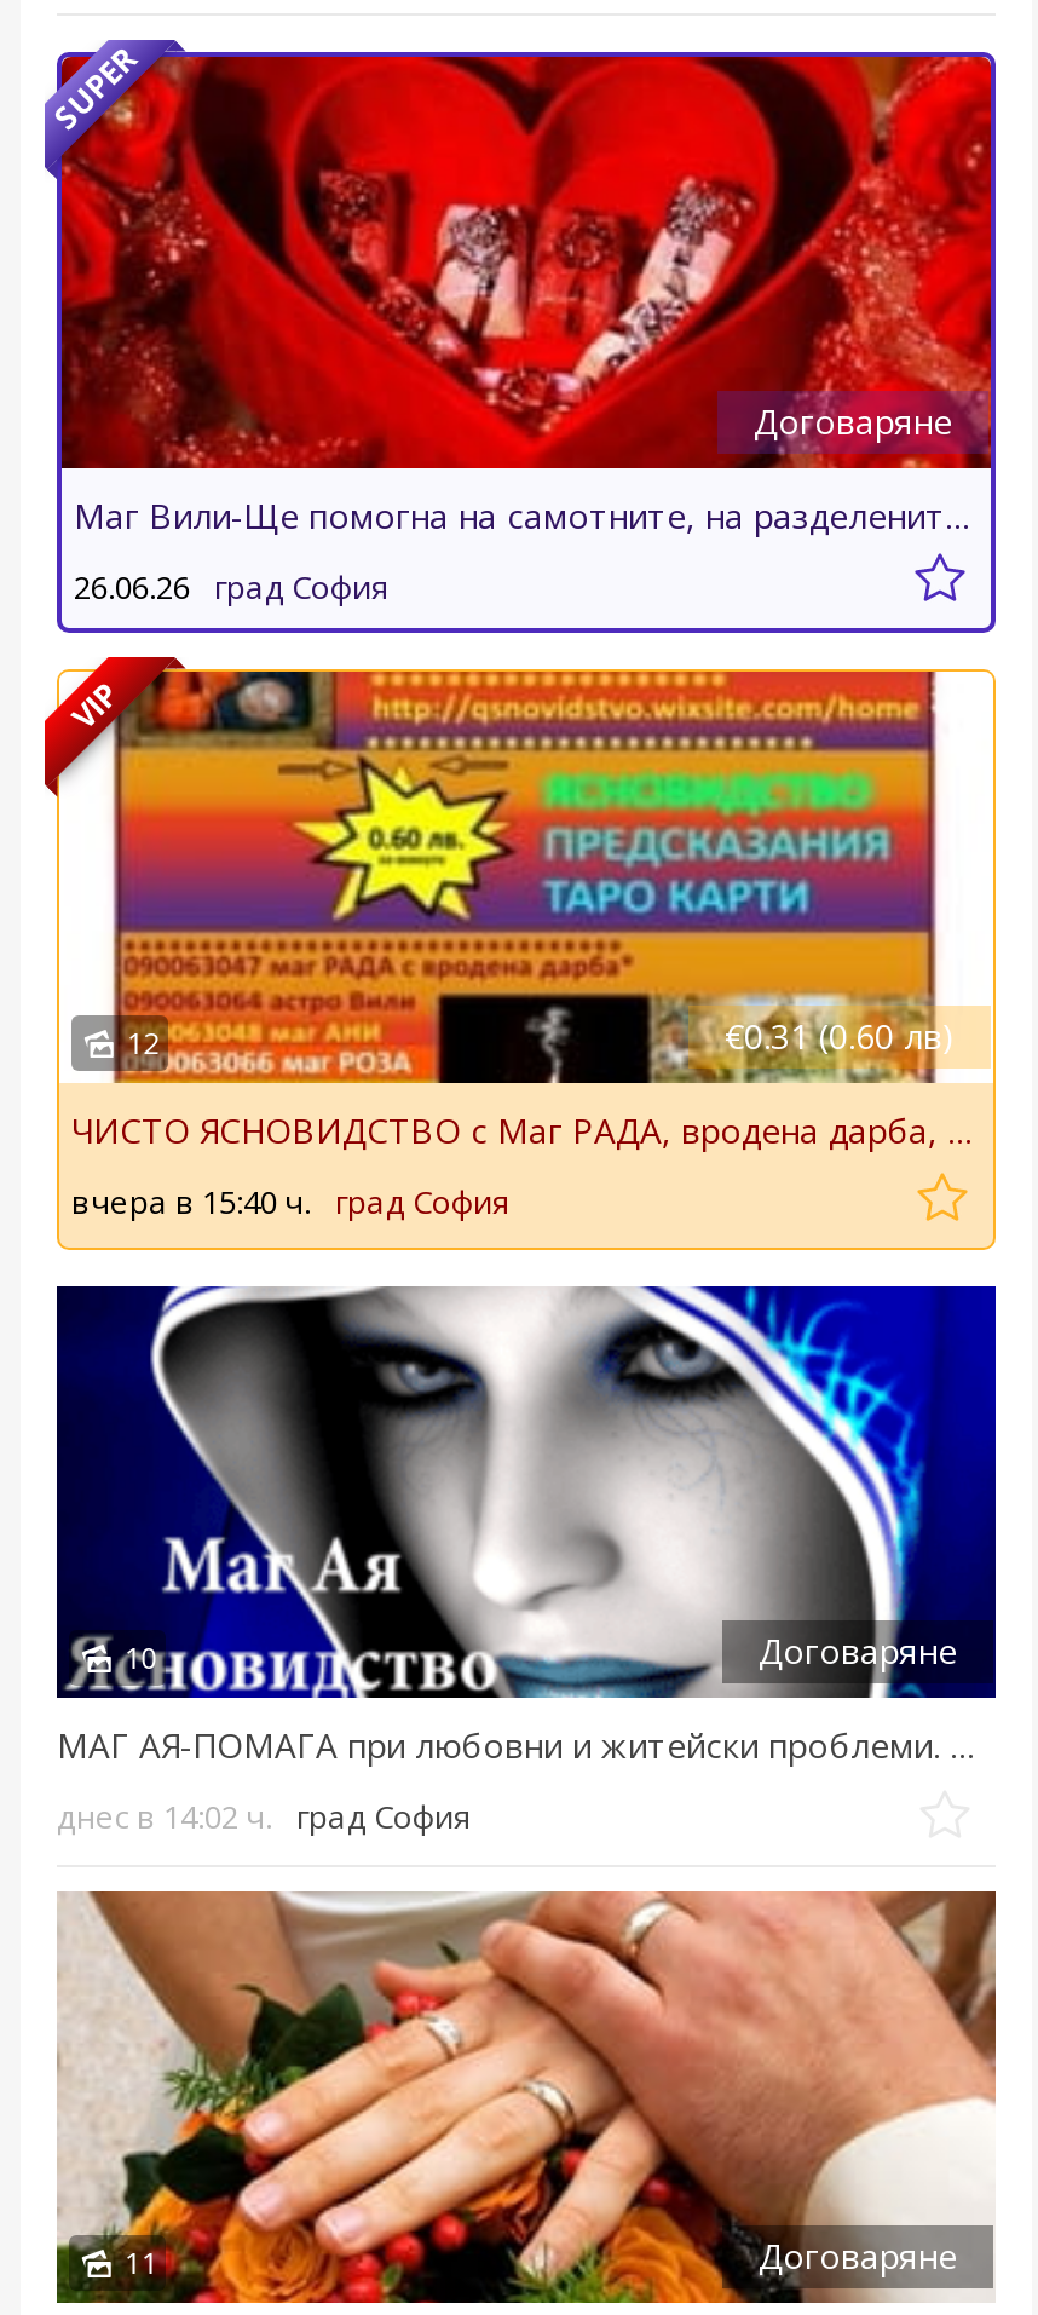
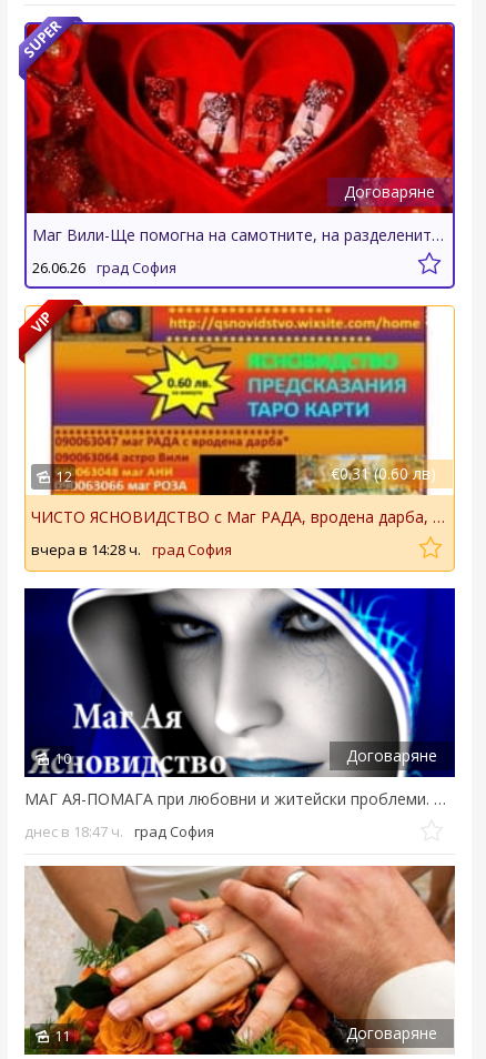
[71,1180,509,1223] вчера в 15:40 ч. град София -> [31,539,232,559] вчера в 14:28 ч. град София
[57,1795,471,1838] днес в 14:02 ч. град София -> [24,821,214,841] днес в 18:47 ч. град София

